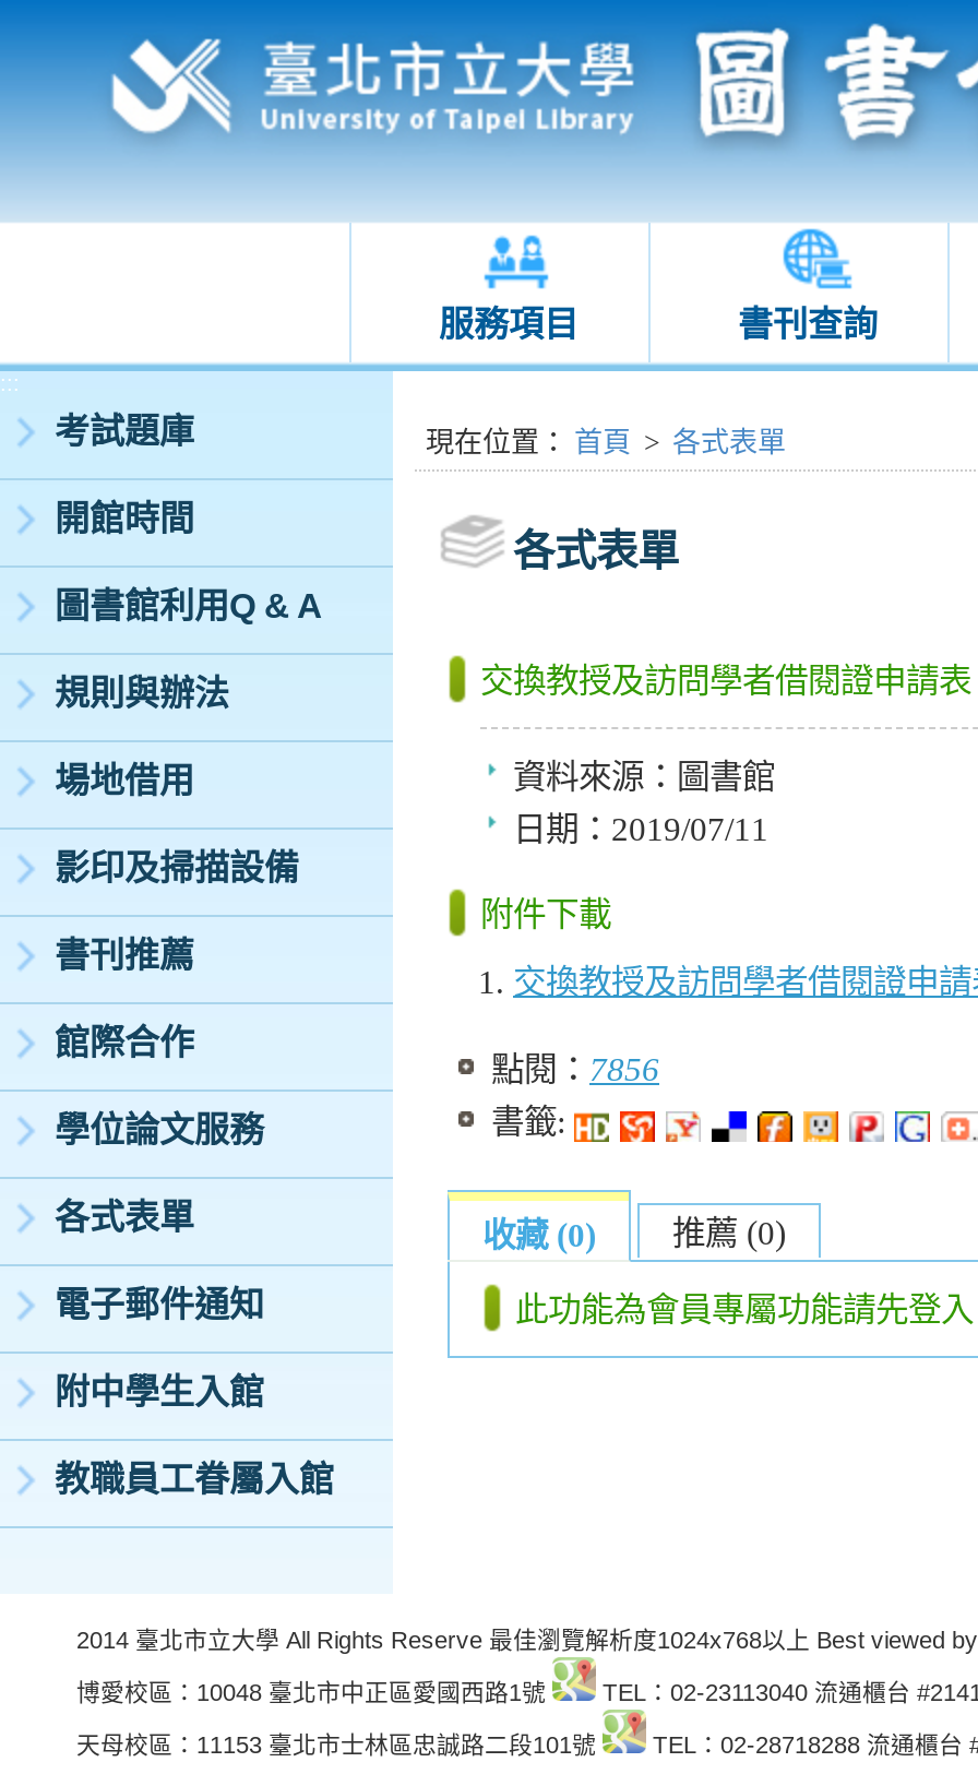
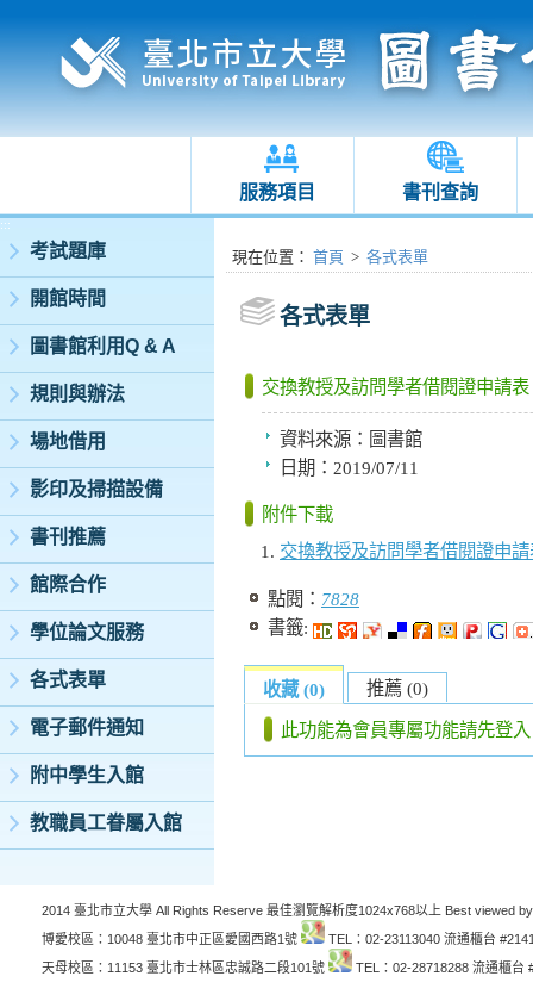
[491,1050,659,1087] 點閱：7856 -> [268,588,359,609] 點閱：7828

